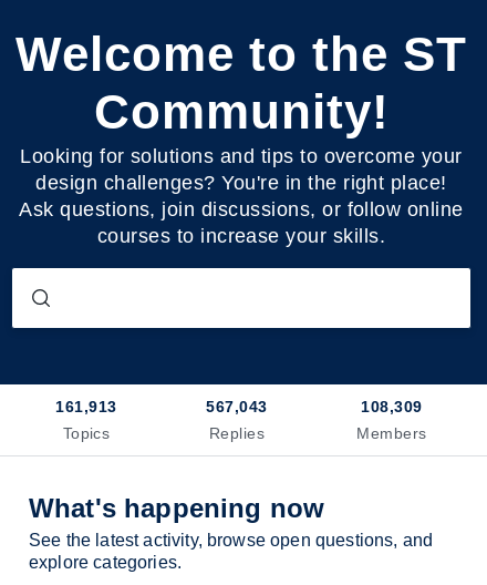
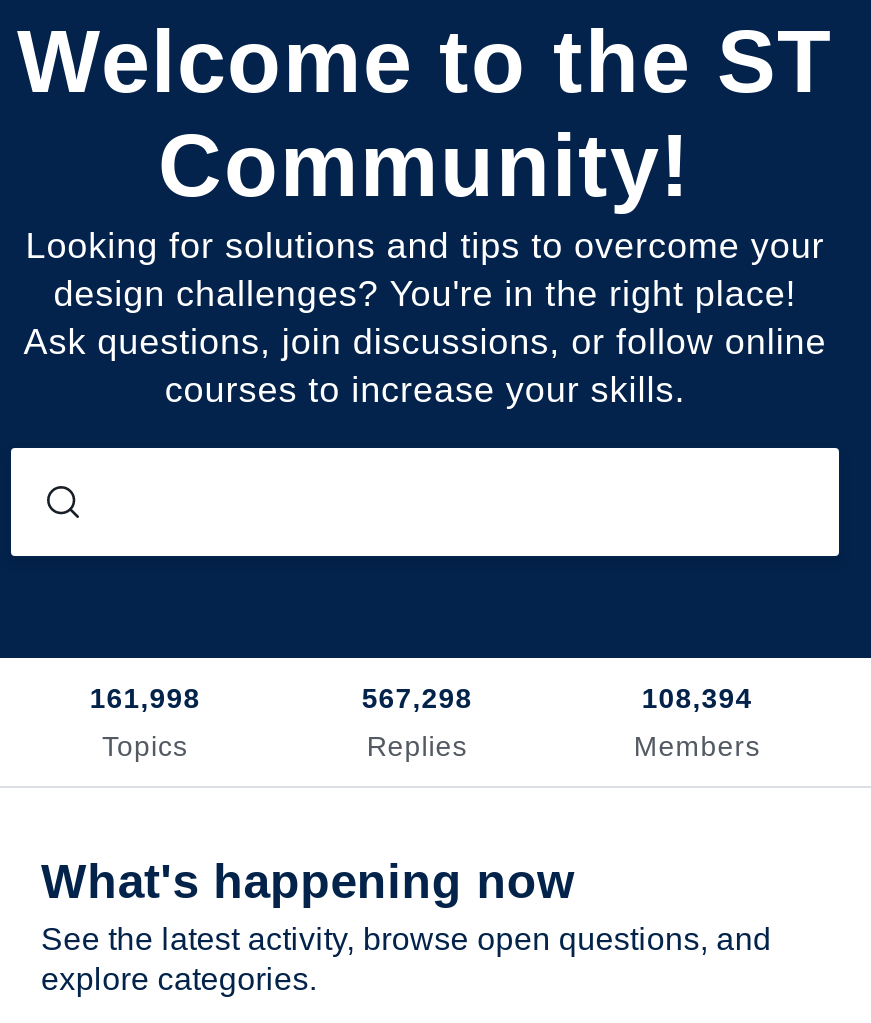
[56,398,117,415] 161,913 -> [90,682,200,714] 161,998
[206,398,268,415] 567,043 -> [362,682,472,714] 567,298
[361,398,422,415] 108,309 -> [642,682,752,714] 108,394

